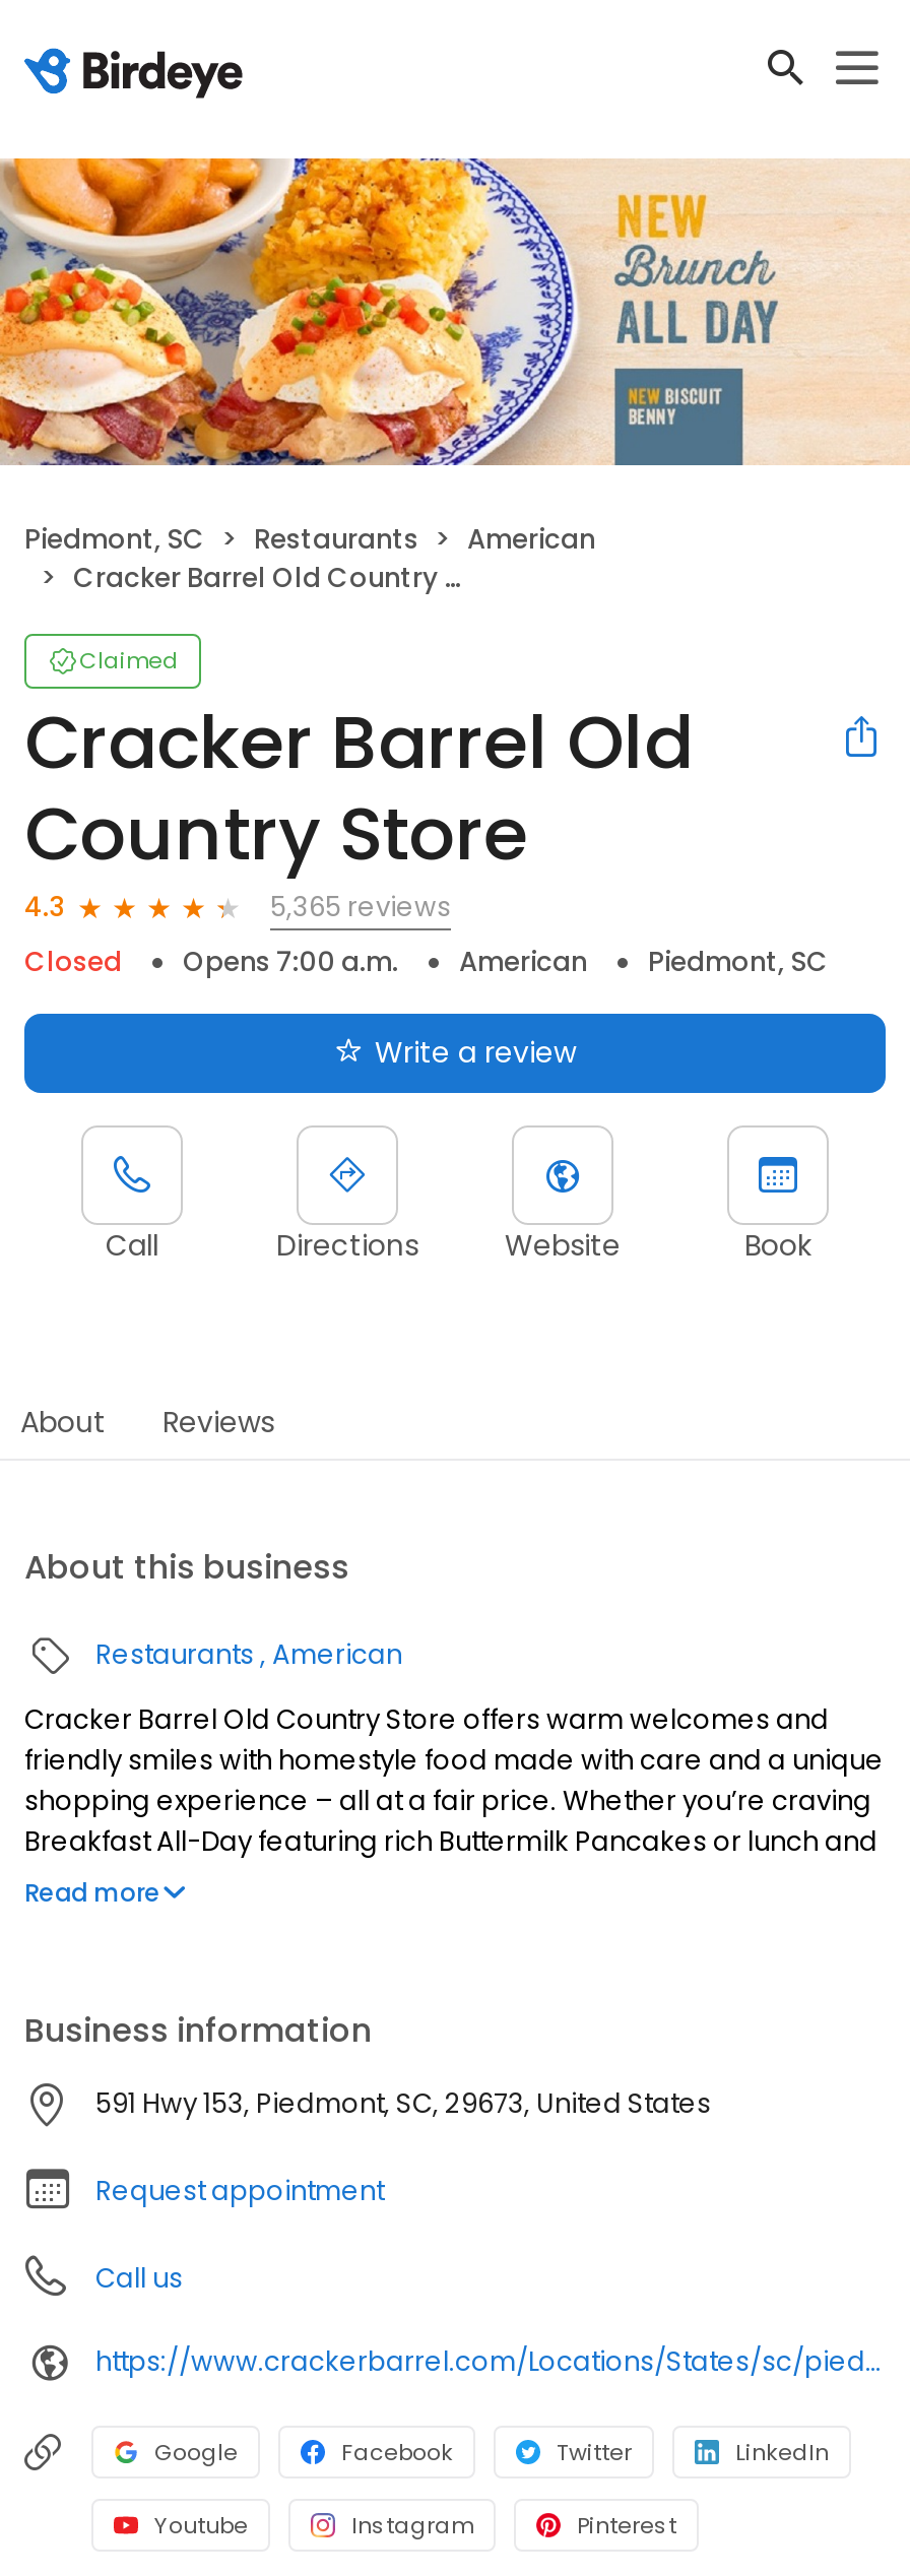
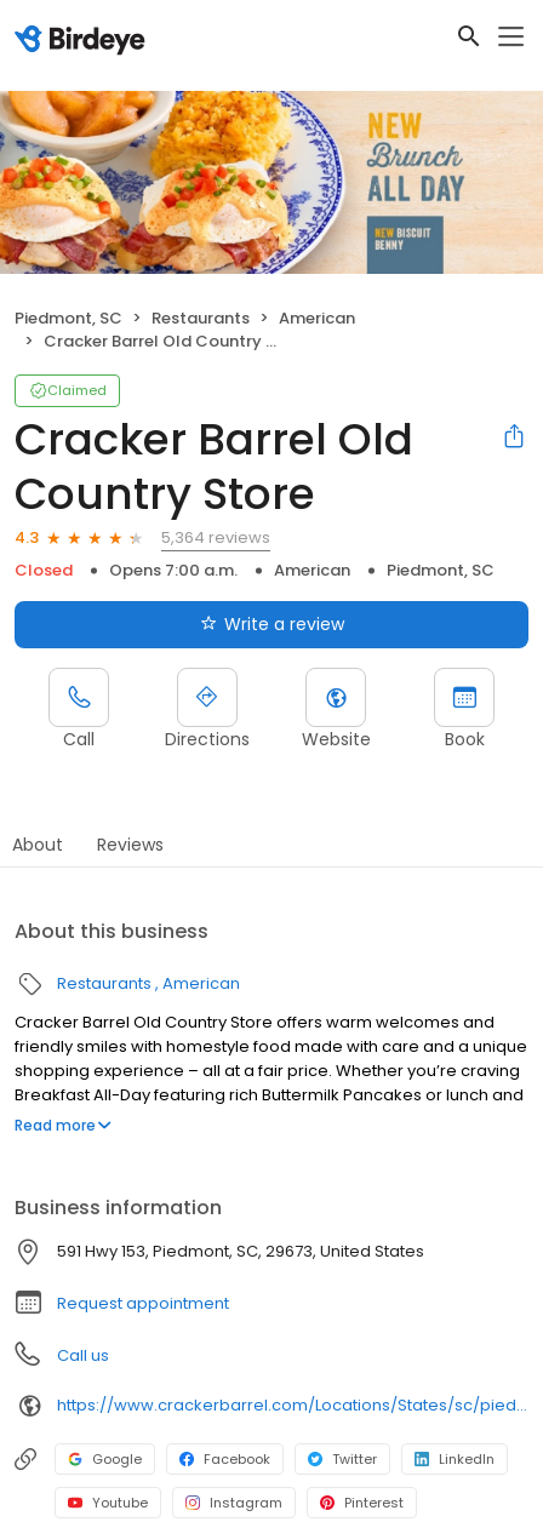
[270,888,451,926] 5,365 reviews -> [161,526,270,549] 5,364 reviews

